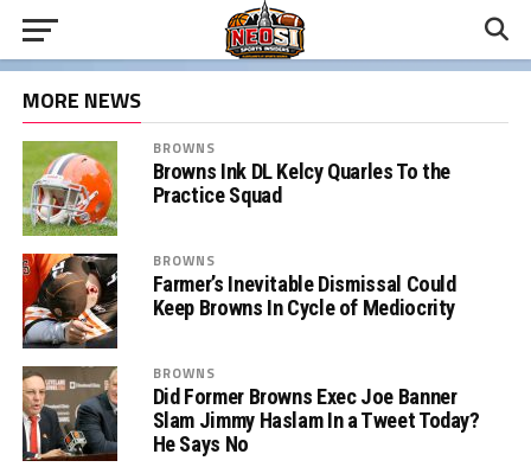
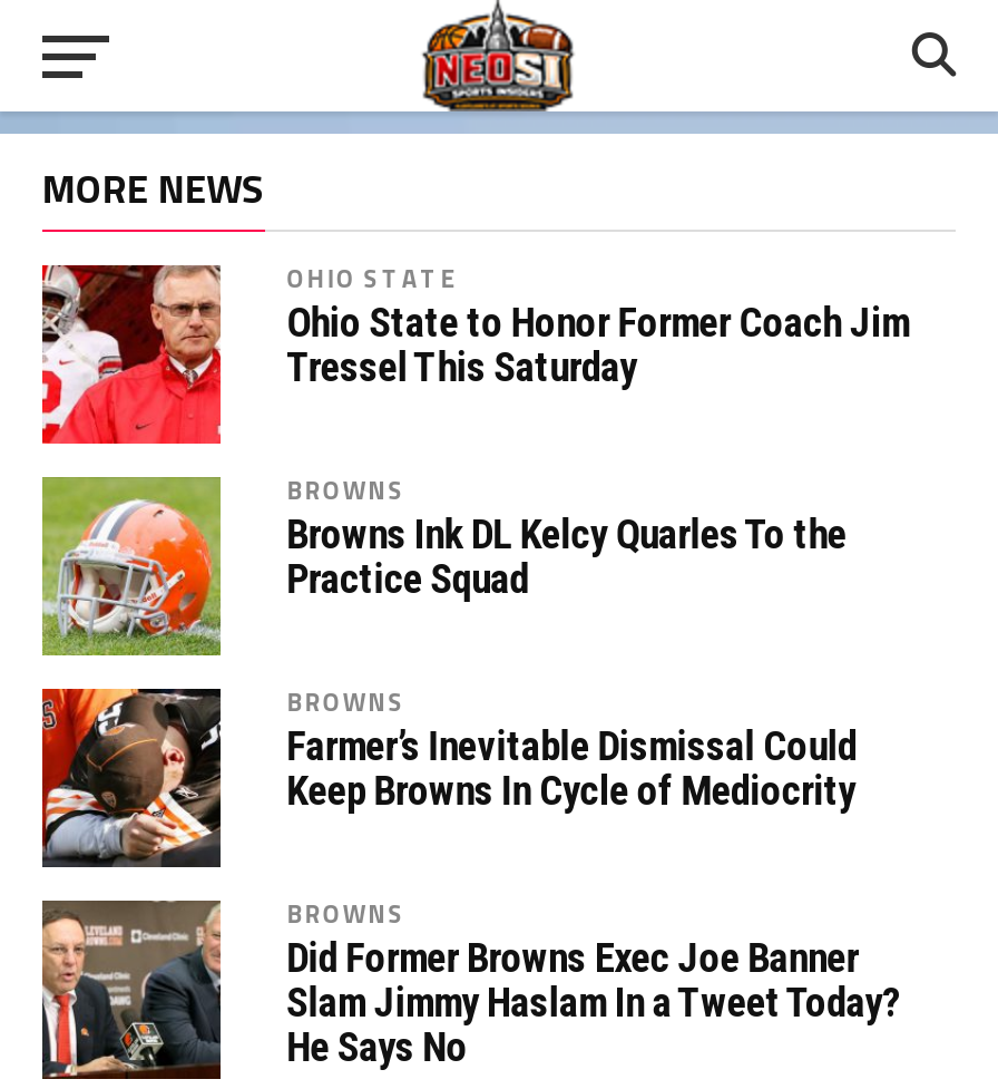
none -> [40,259,910,444] [image] | OHIO STATE | Ohio State to Honor Former Coach Jim | Tressel This Saturday

